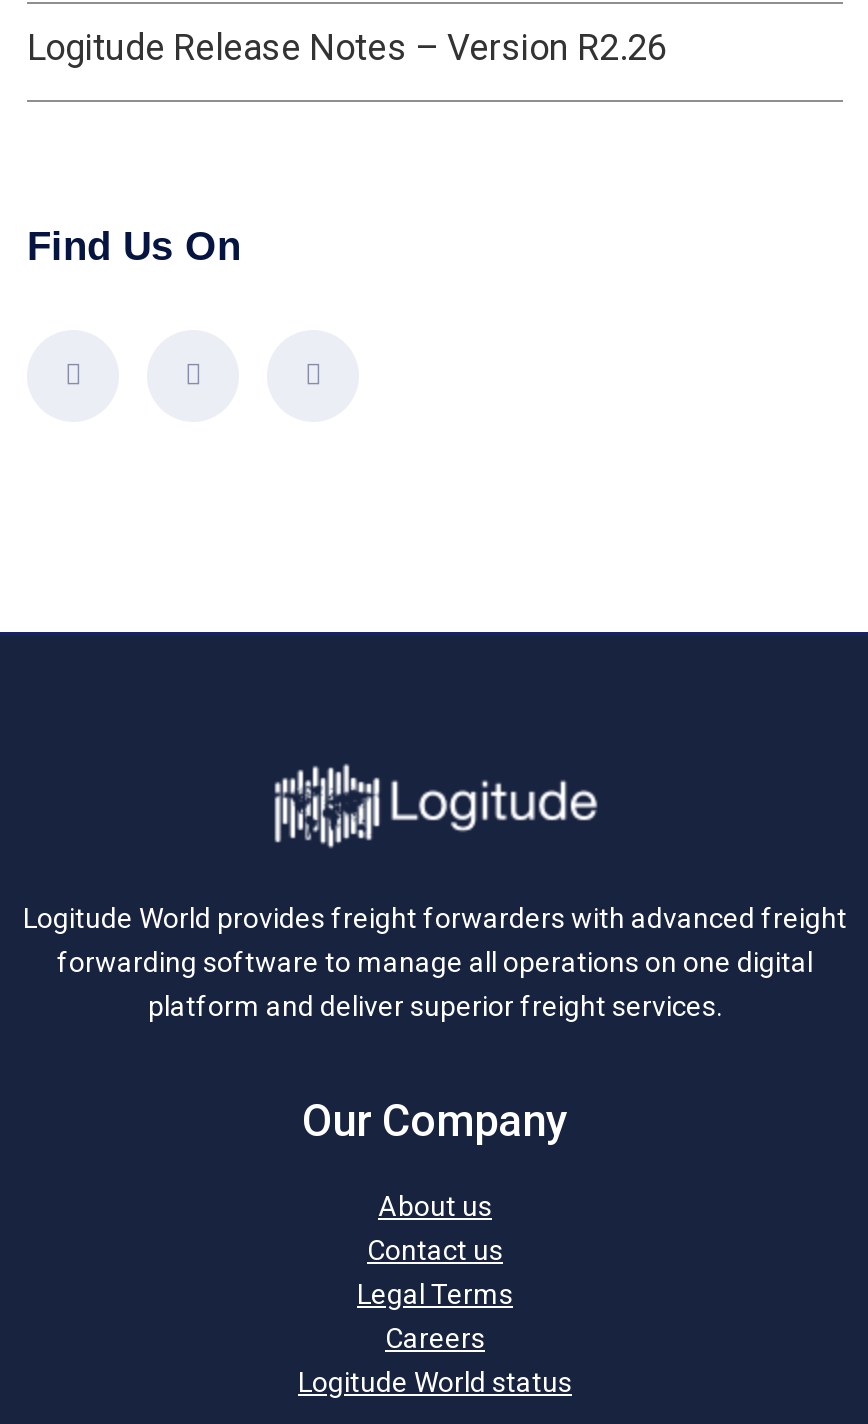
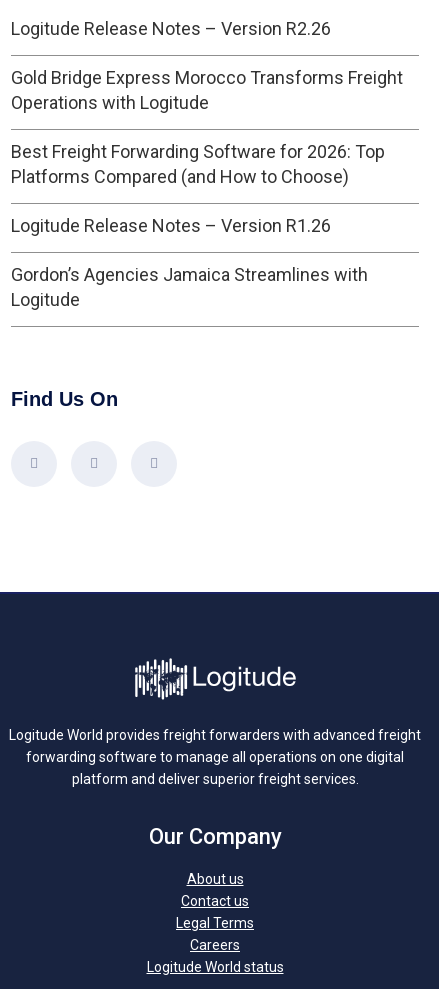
none -> [11,67,403,310] Gold Bridge Express Morocco Transforms Freight | Operations with Logitude | Best Freight Forwarding Software for 2026: Top | Platforms Compared (and How to Choose) | Logitude Release Notes – Version R1.26 | Gordon’s Agencies Jamaica Streamlines with | Logitude

